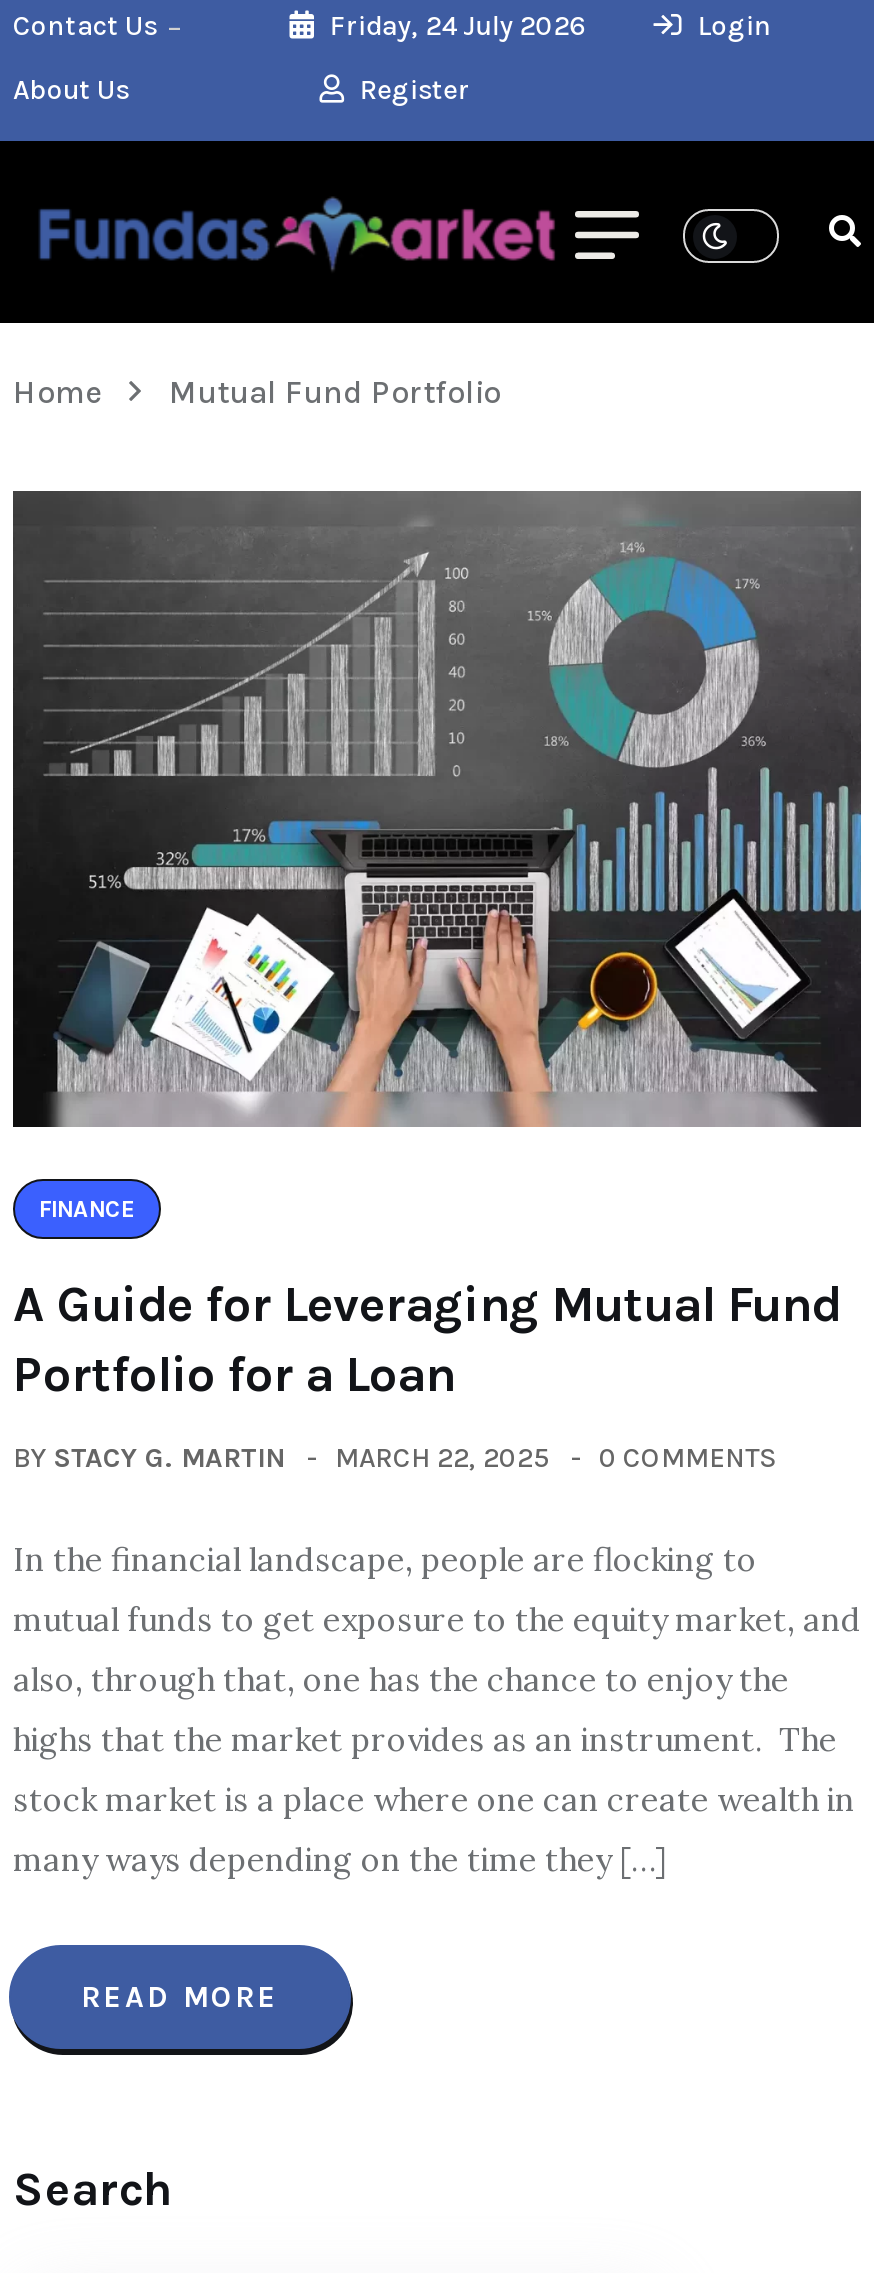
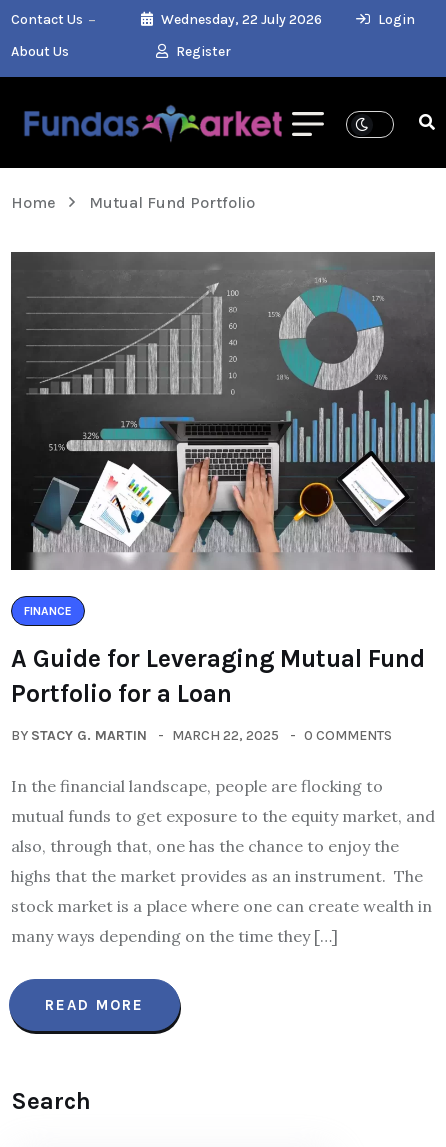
[323,9,585,43] Friday, 24 July 2026 -> [158,11,322,28] Wednesday, 22 July 2026

